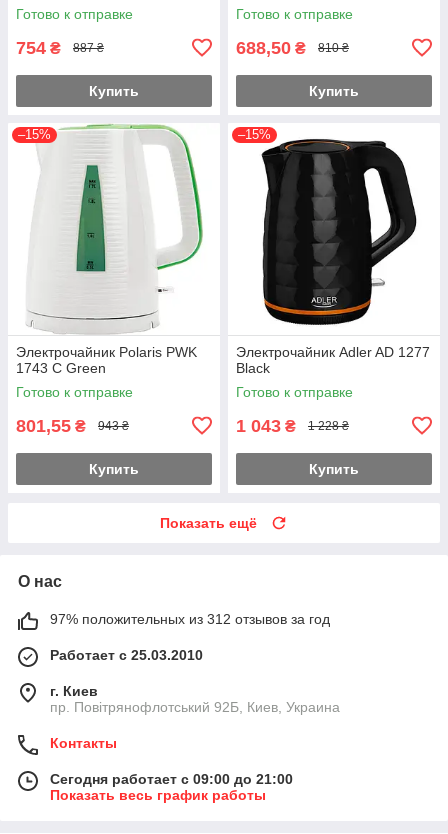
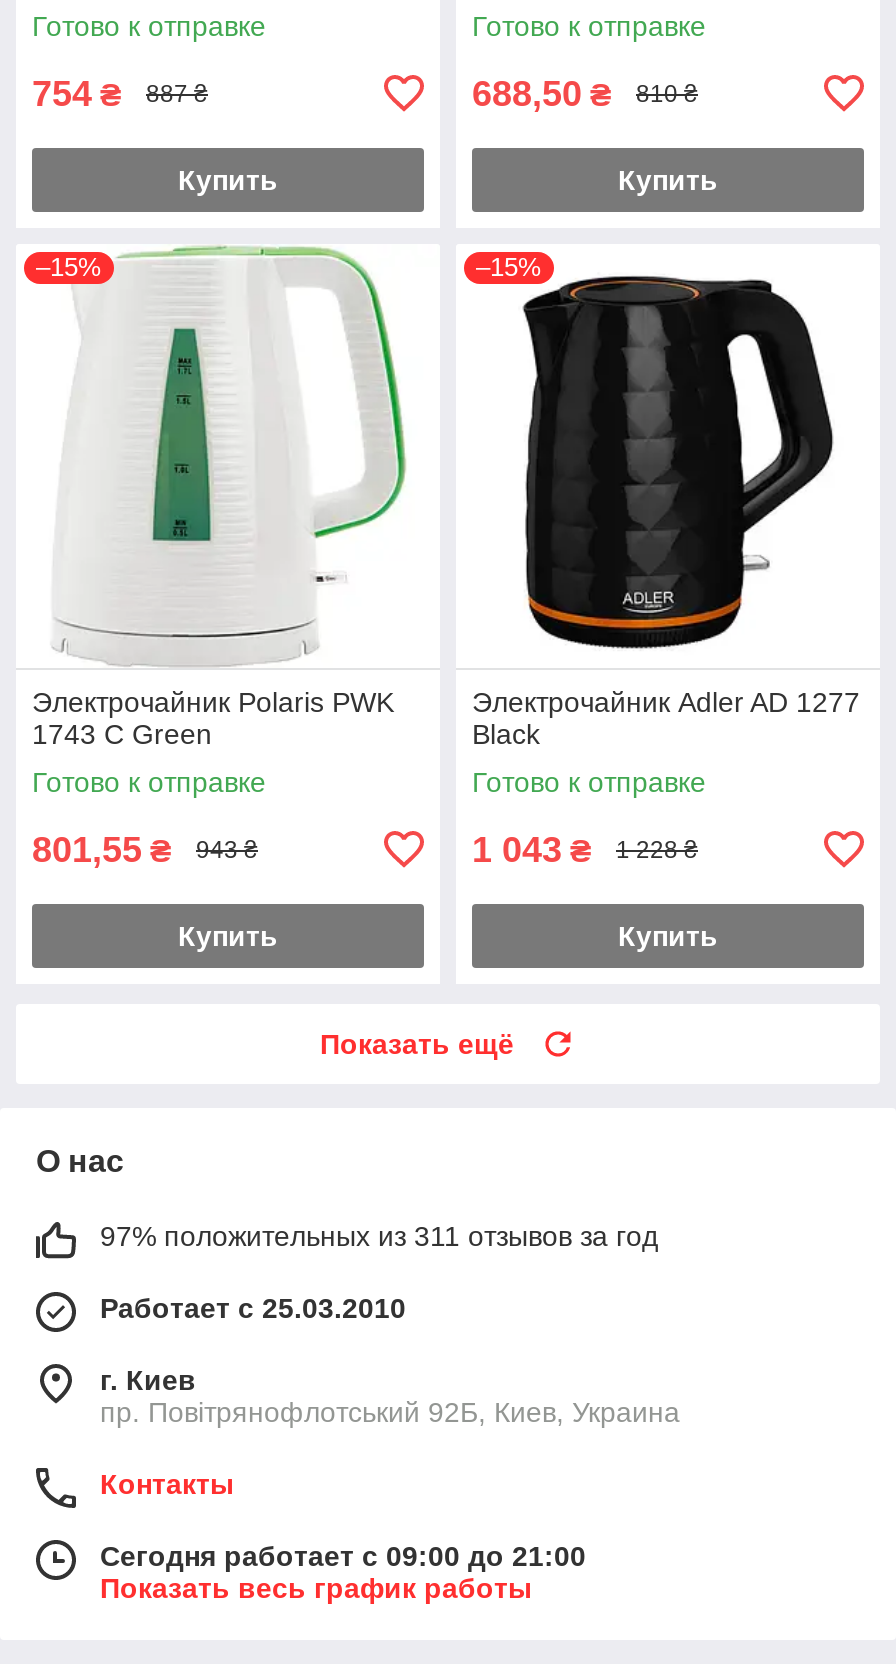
[50,611,330,627] 97% положительных из 312 отзывов за год -> [100,1219,658,1251] 97% положительных из 311 отзывов за год

